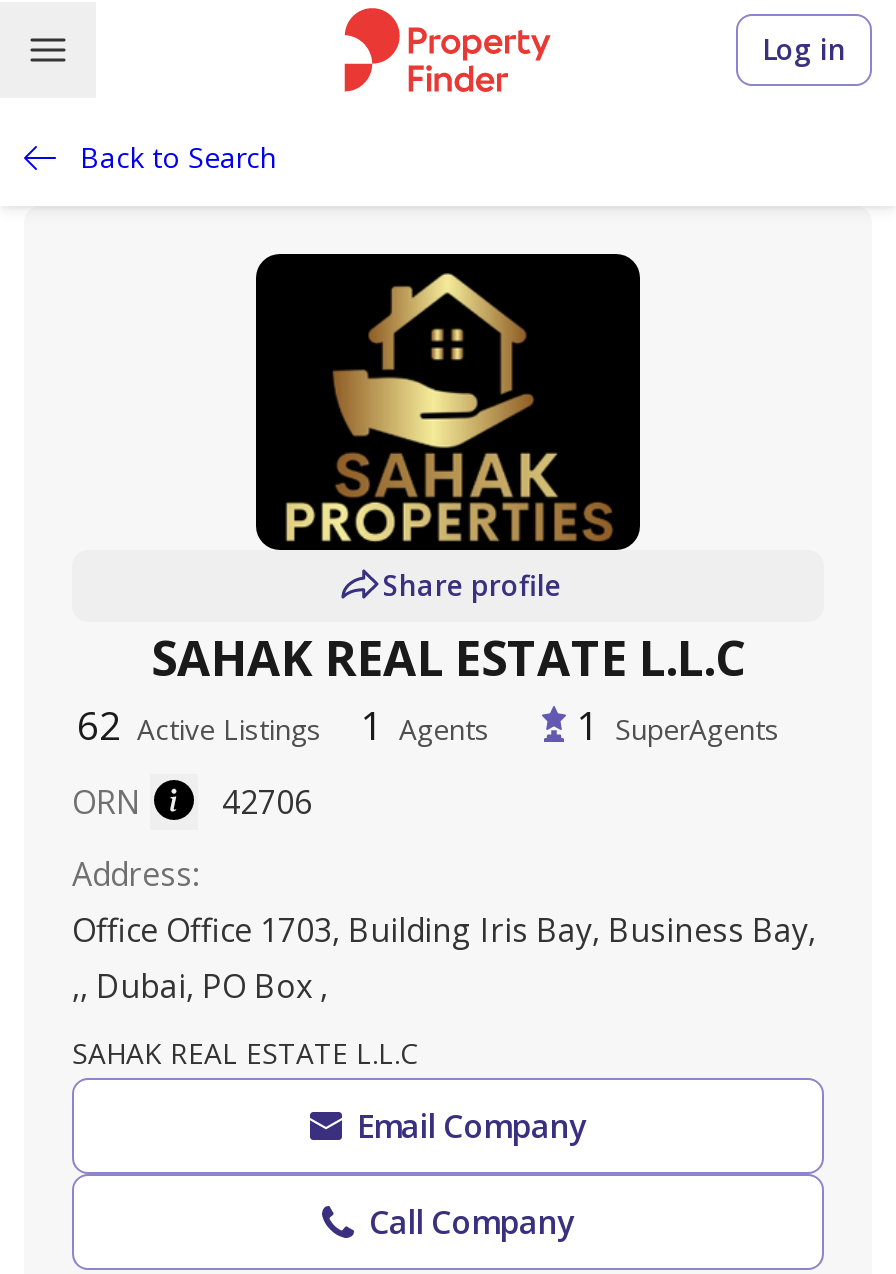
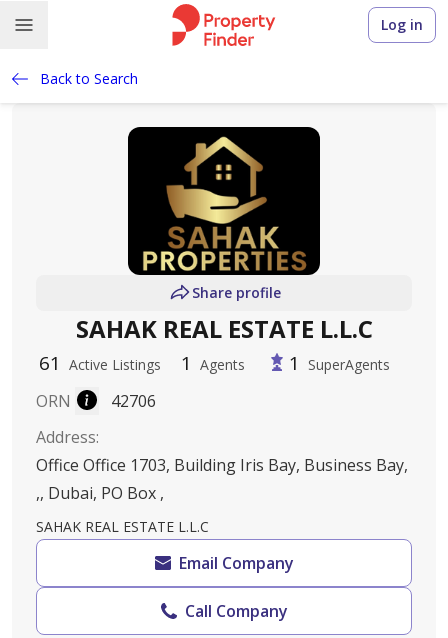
[77,700,321,752] 62 Active Listings -> [38,350,160,376] 61 Active Listings

